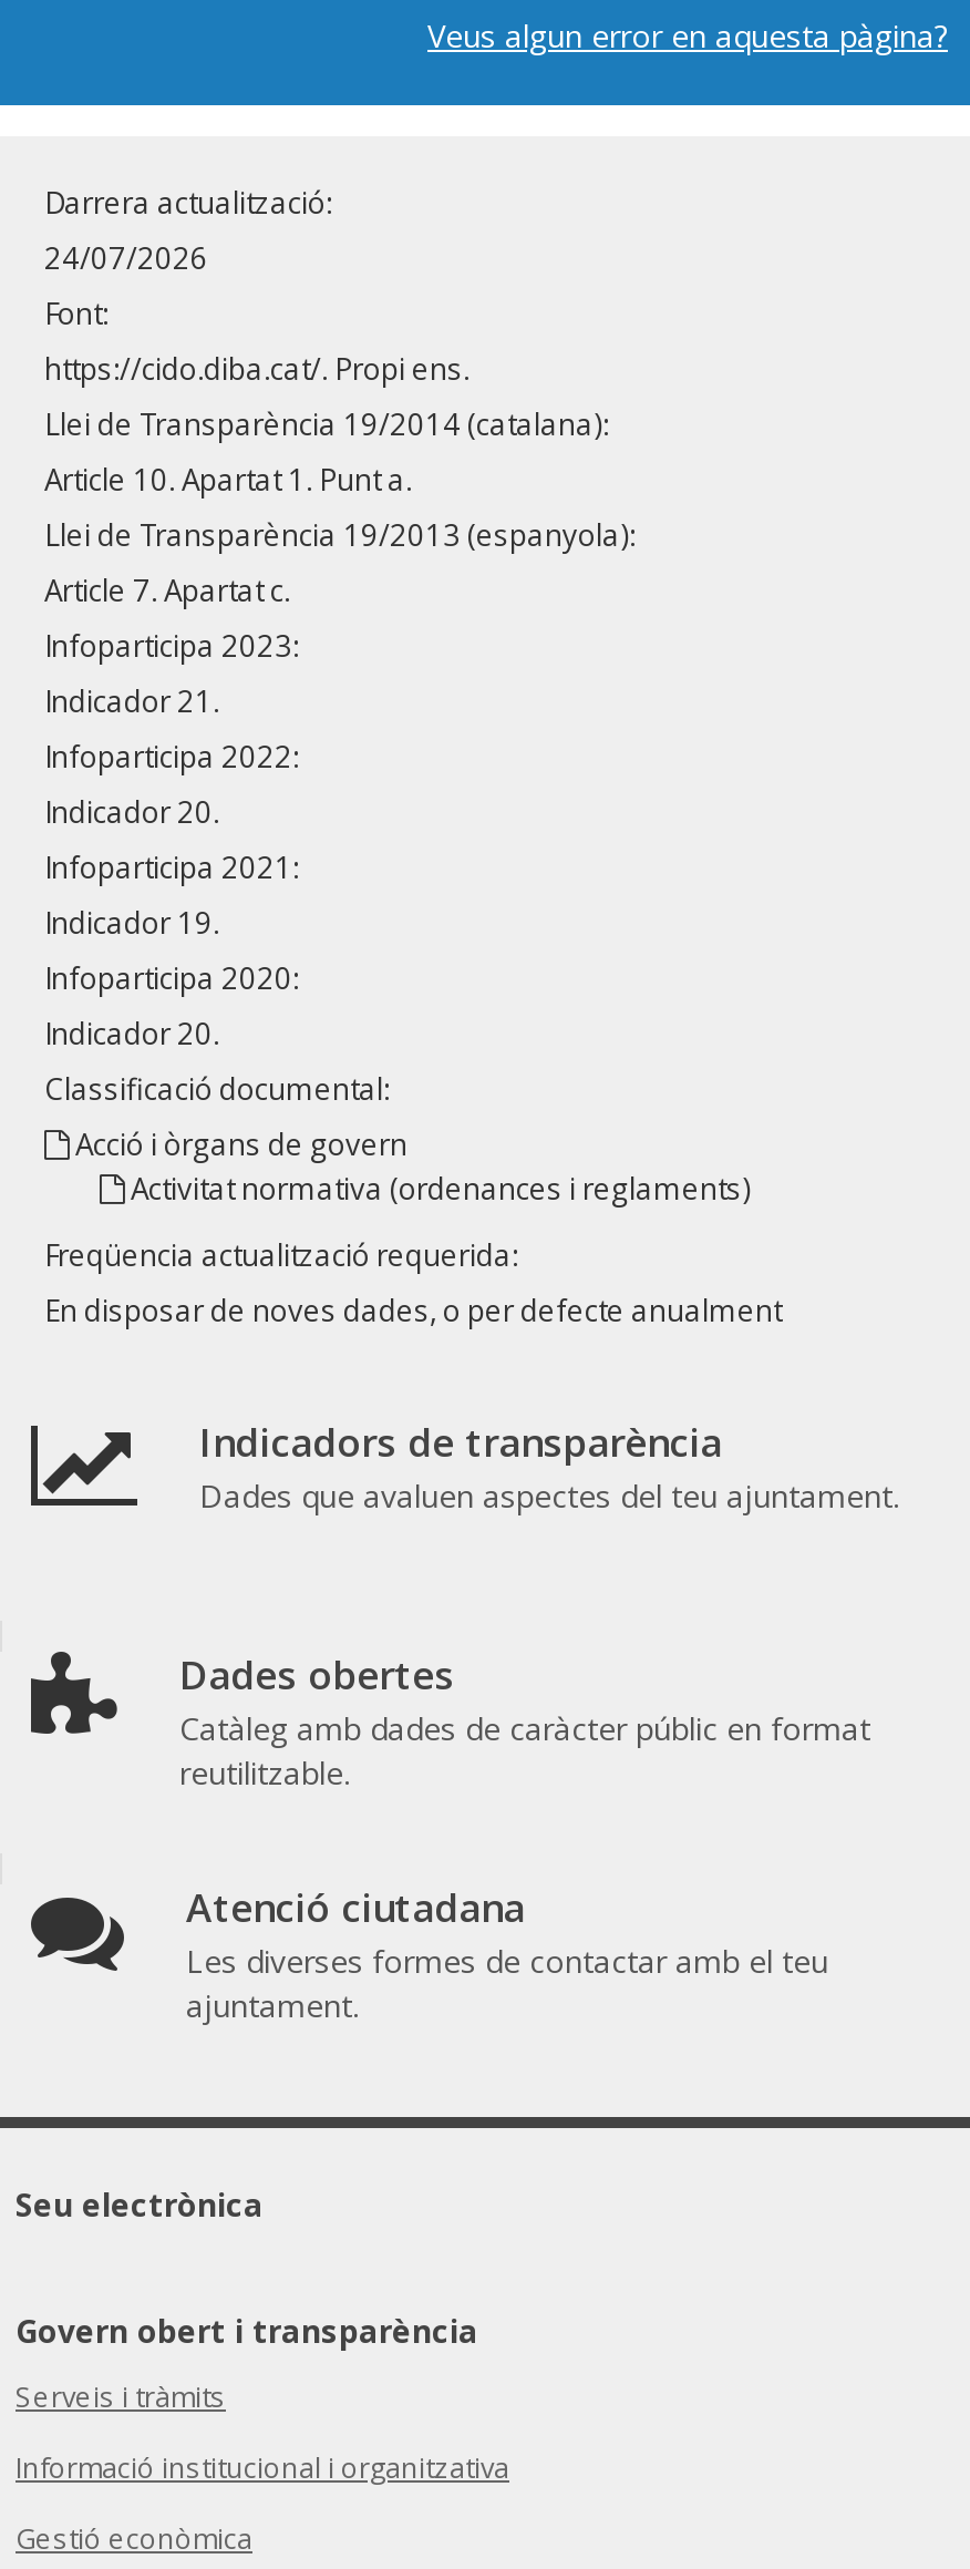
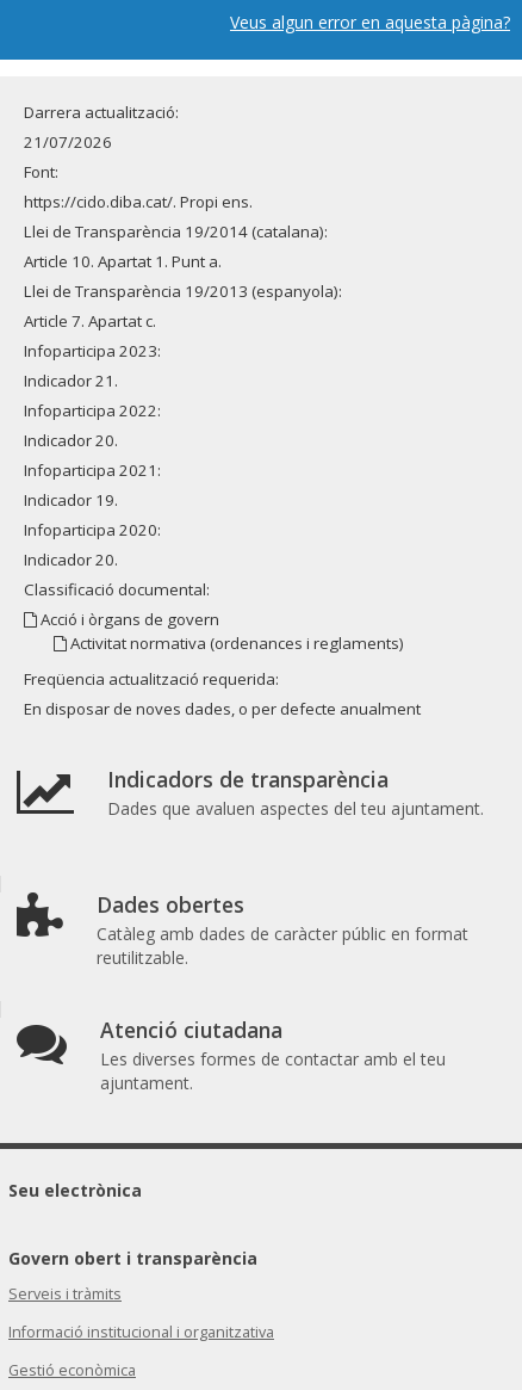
[44,237,208,277] 24/07/2026 -> [24,131,112,152] 21/07/2026

